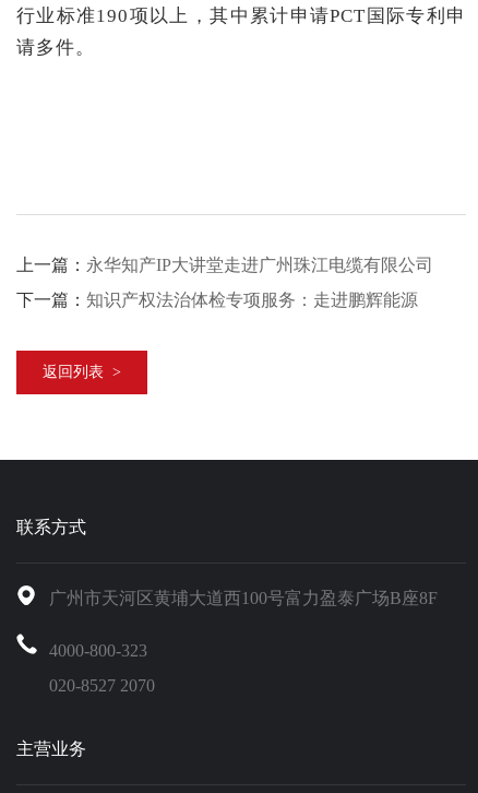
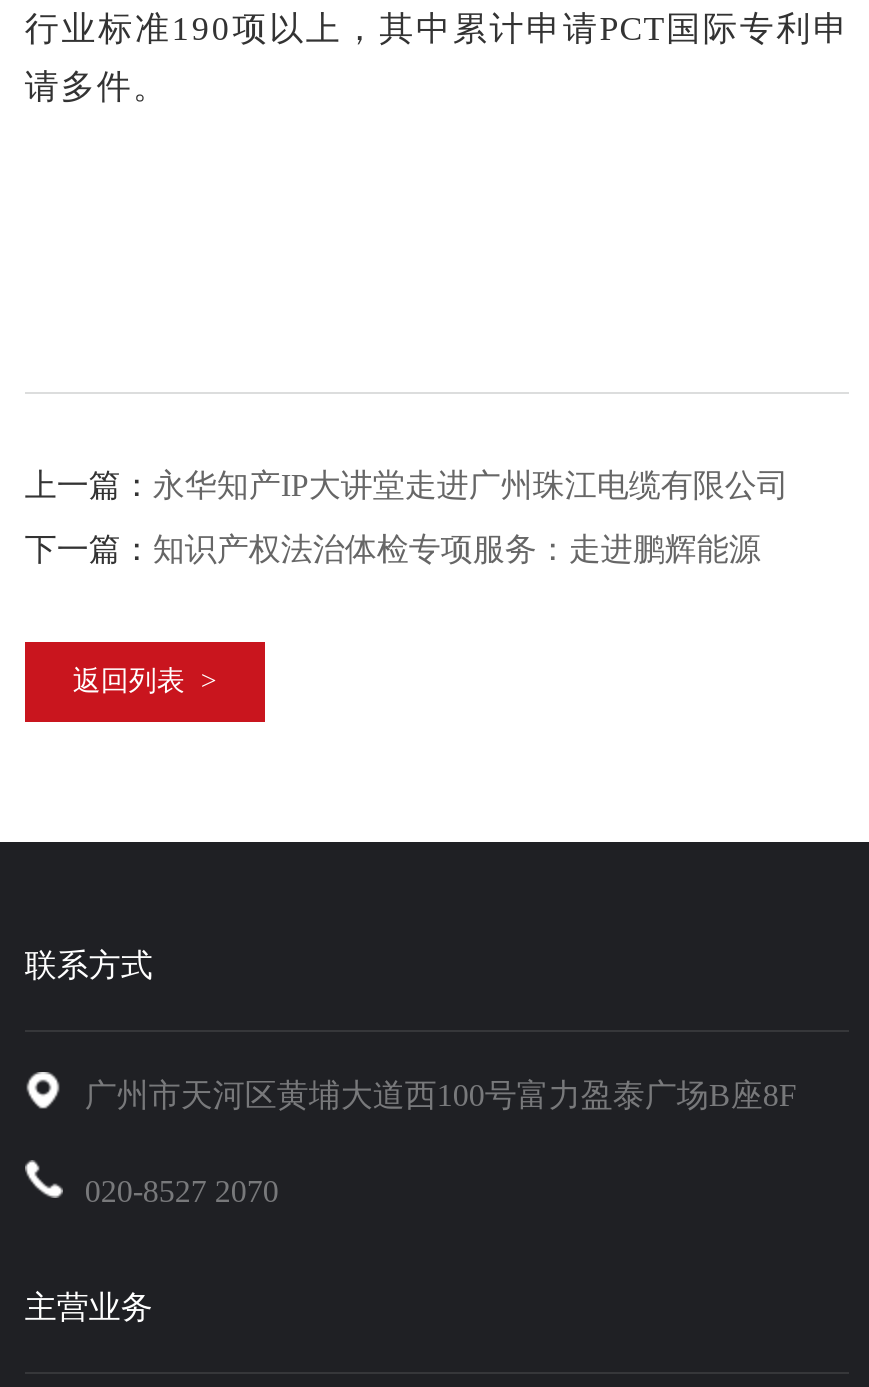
[49,641,147,660] 4000-800-323 -> none

